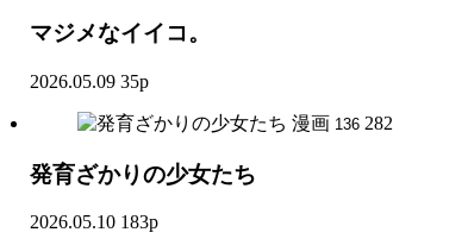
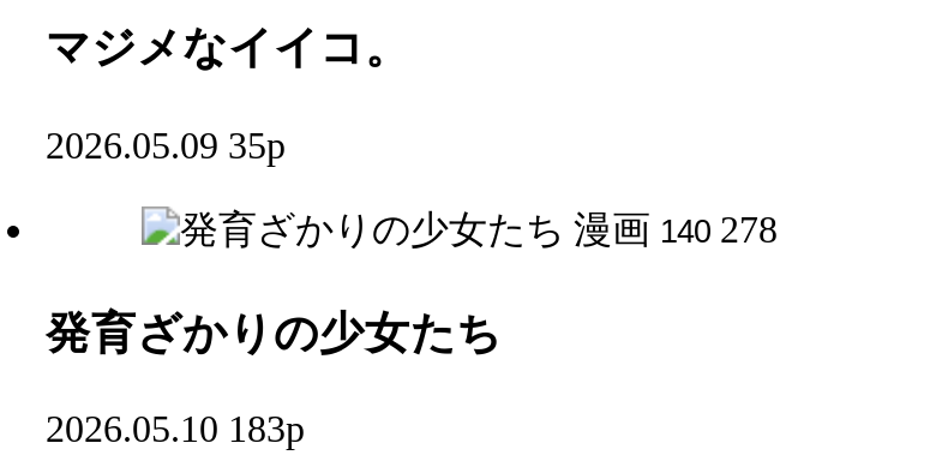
[292,113,393,133] 漫画 136 282 -> [574,208,778,249] 漫画 140 278

